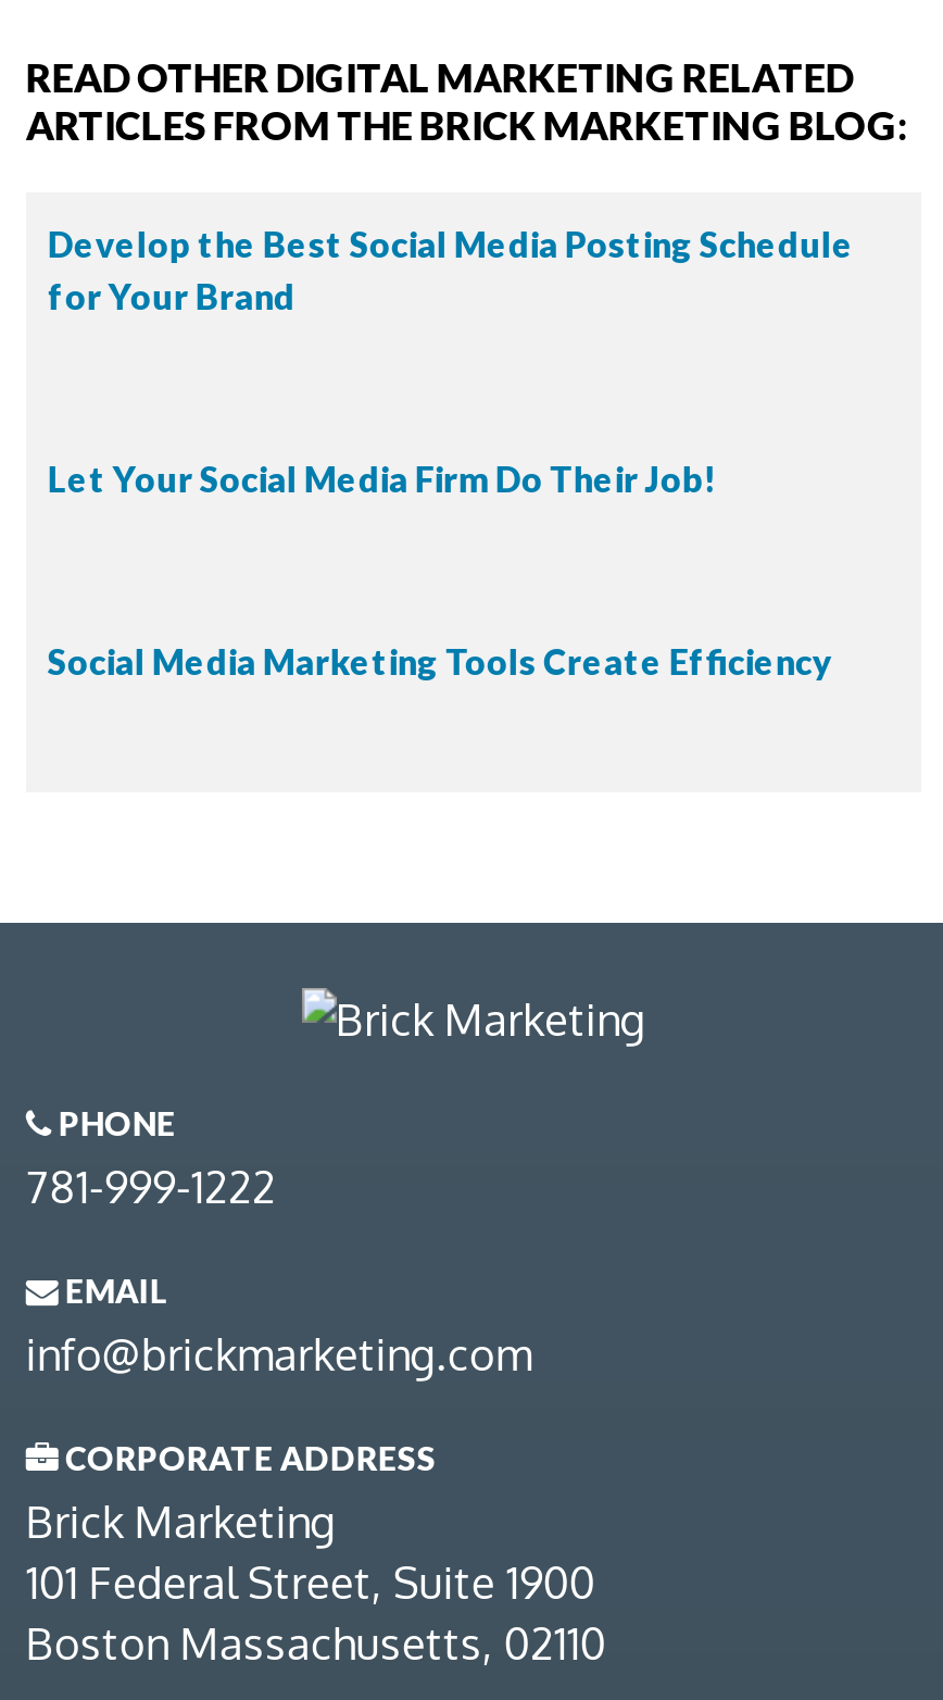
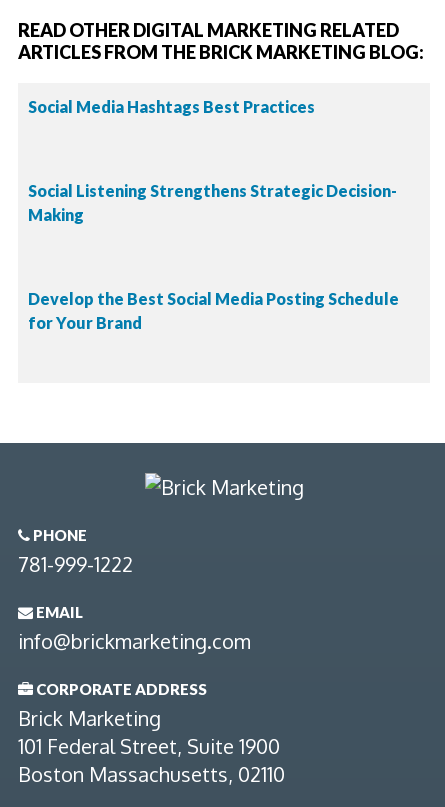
none -> [28,97,315,116] Social Media Hashtags Best Practices
none -> [28,181,397,224] Social Listening Strengthens Strategic Decision- | Making
moved [48,223,854,316] -> [28,289,399,332]: Develop the Best Social Media Posting Schedule | for Your Brand
[48,458,717,499] Let Your Social Media Firm Do Their Job! -> none
[48,640,832,682] Social Media Marketing Tools Create Efficiency -> none

